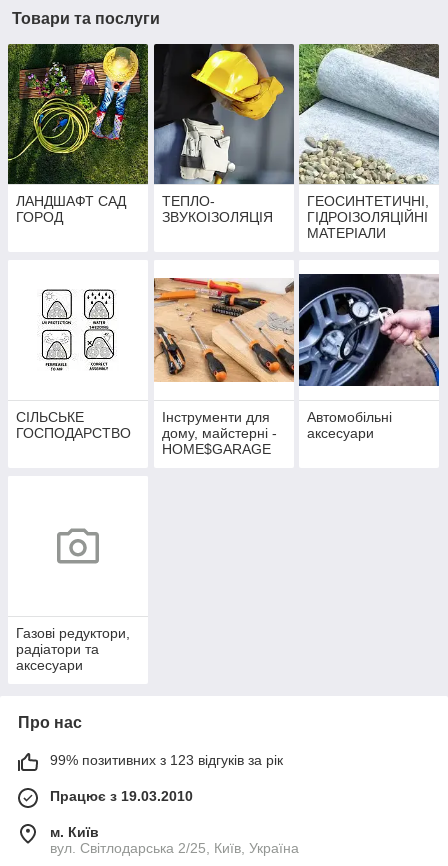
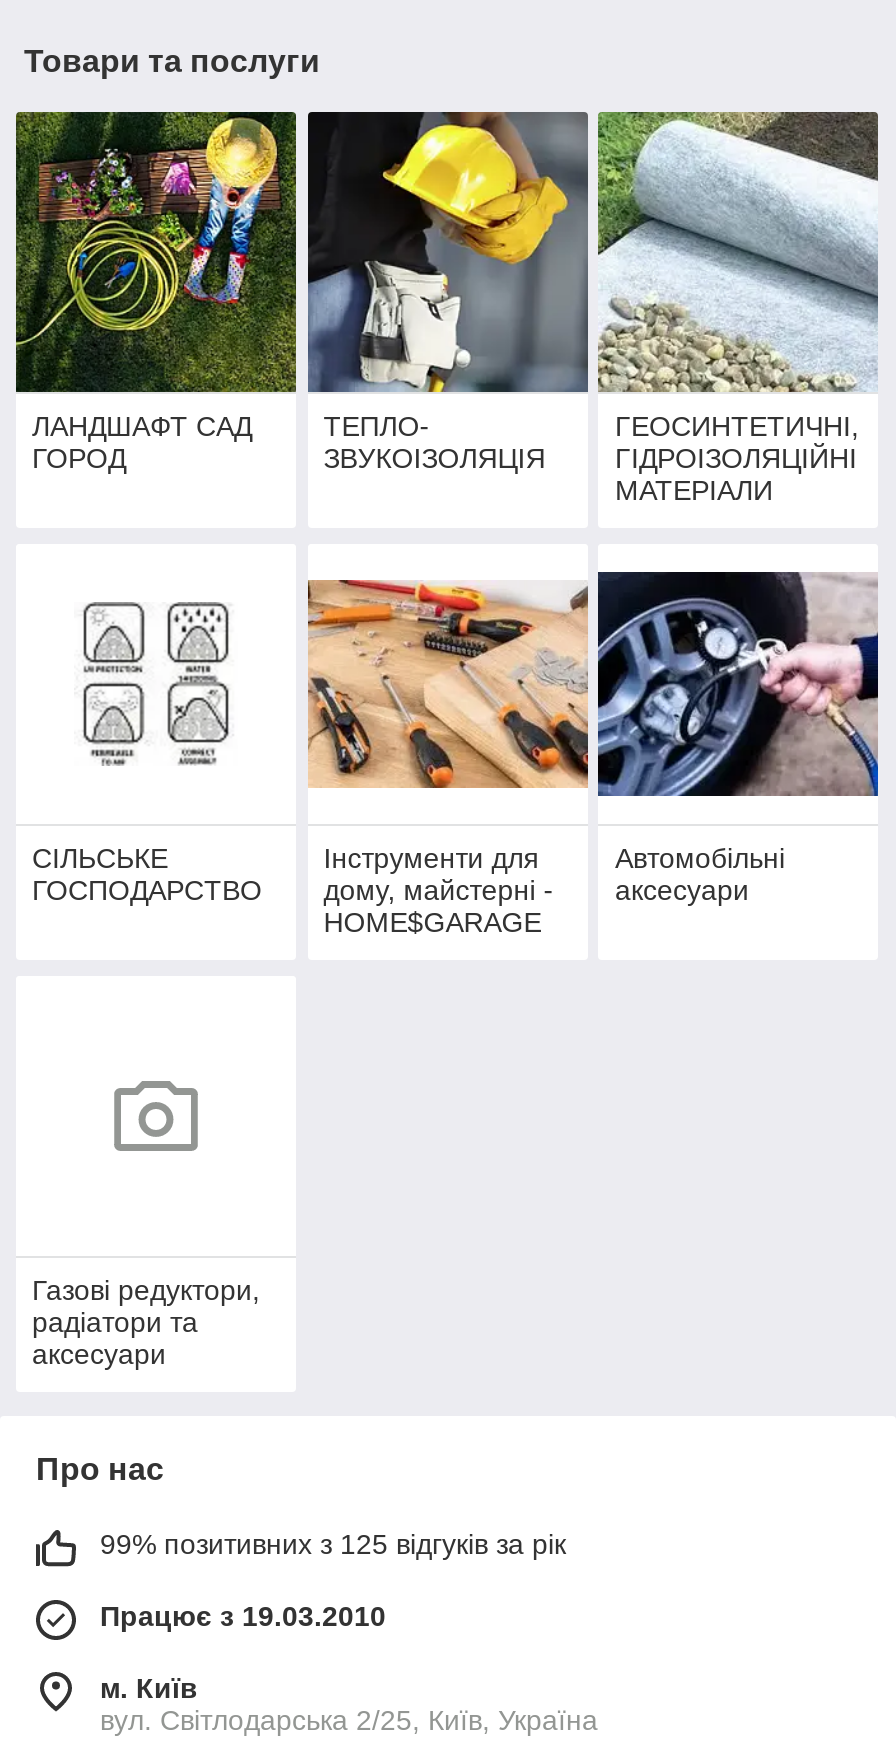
[50,752,283,768] 99% позитивних з 123 відгуків за рік -> [100,1528,566,1560] 99% позитивних з 125 відгуків за рік

